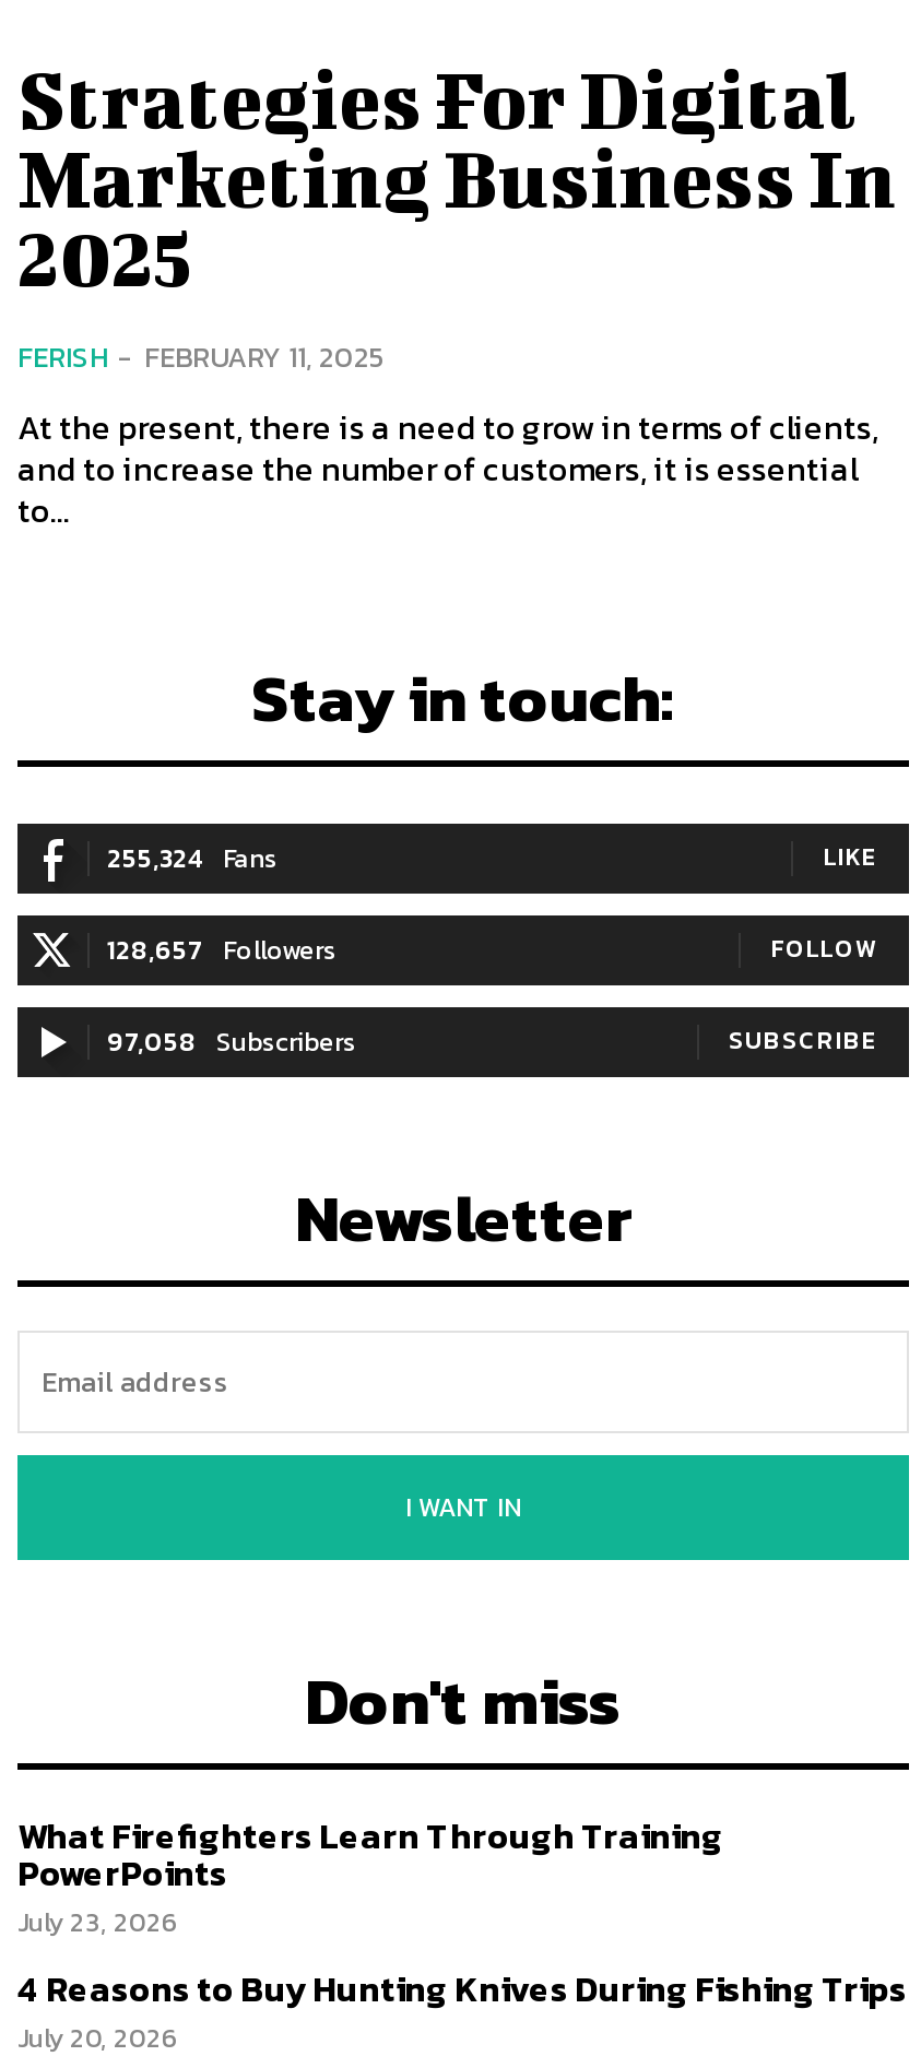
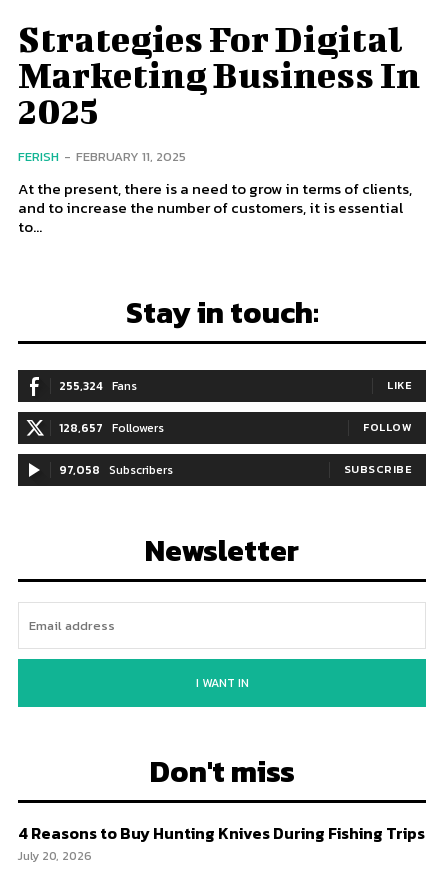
[17,1809,723,1942] What Firefighters Learn Through Training | PowerPoints | July 23, 2026 -> none

